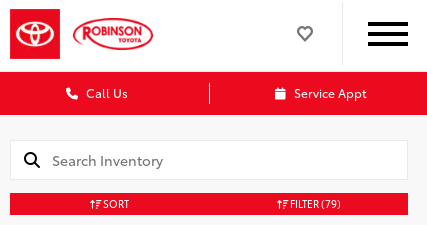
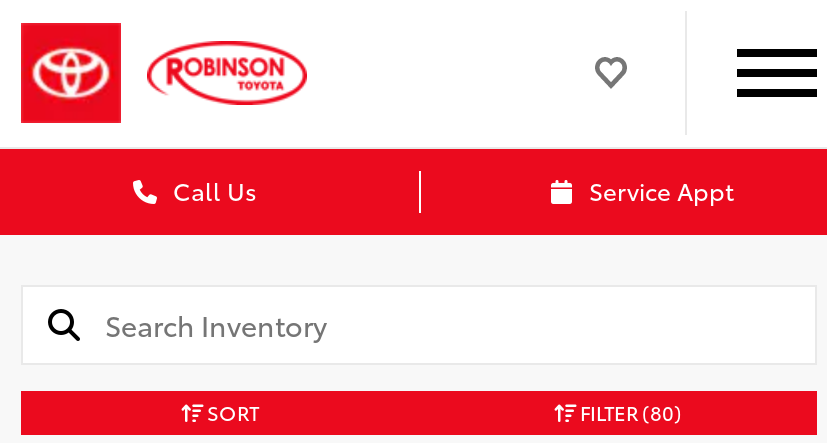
[287,196,340,211] FILTER (79) -> [576,397,682,427] FILTER (80)

